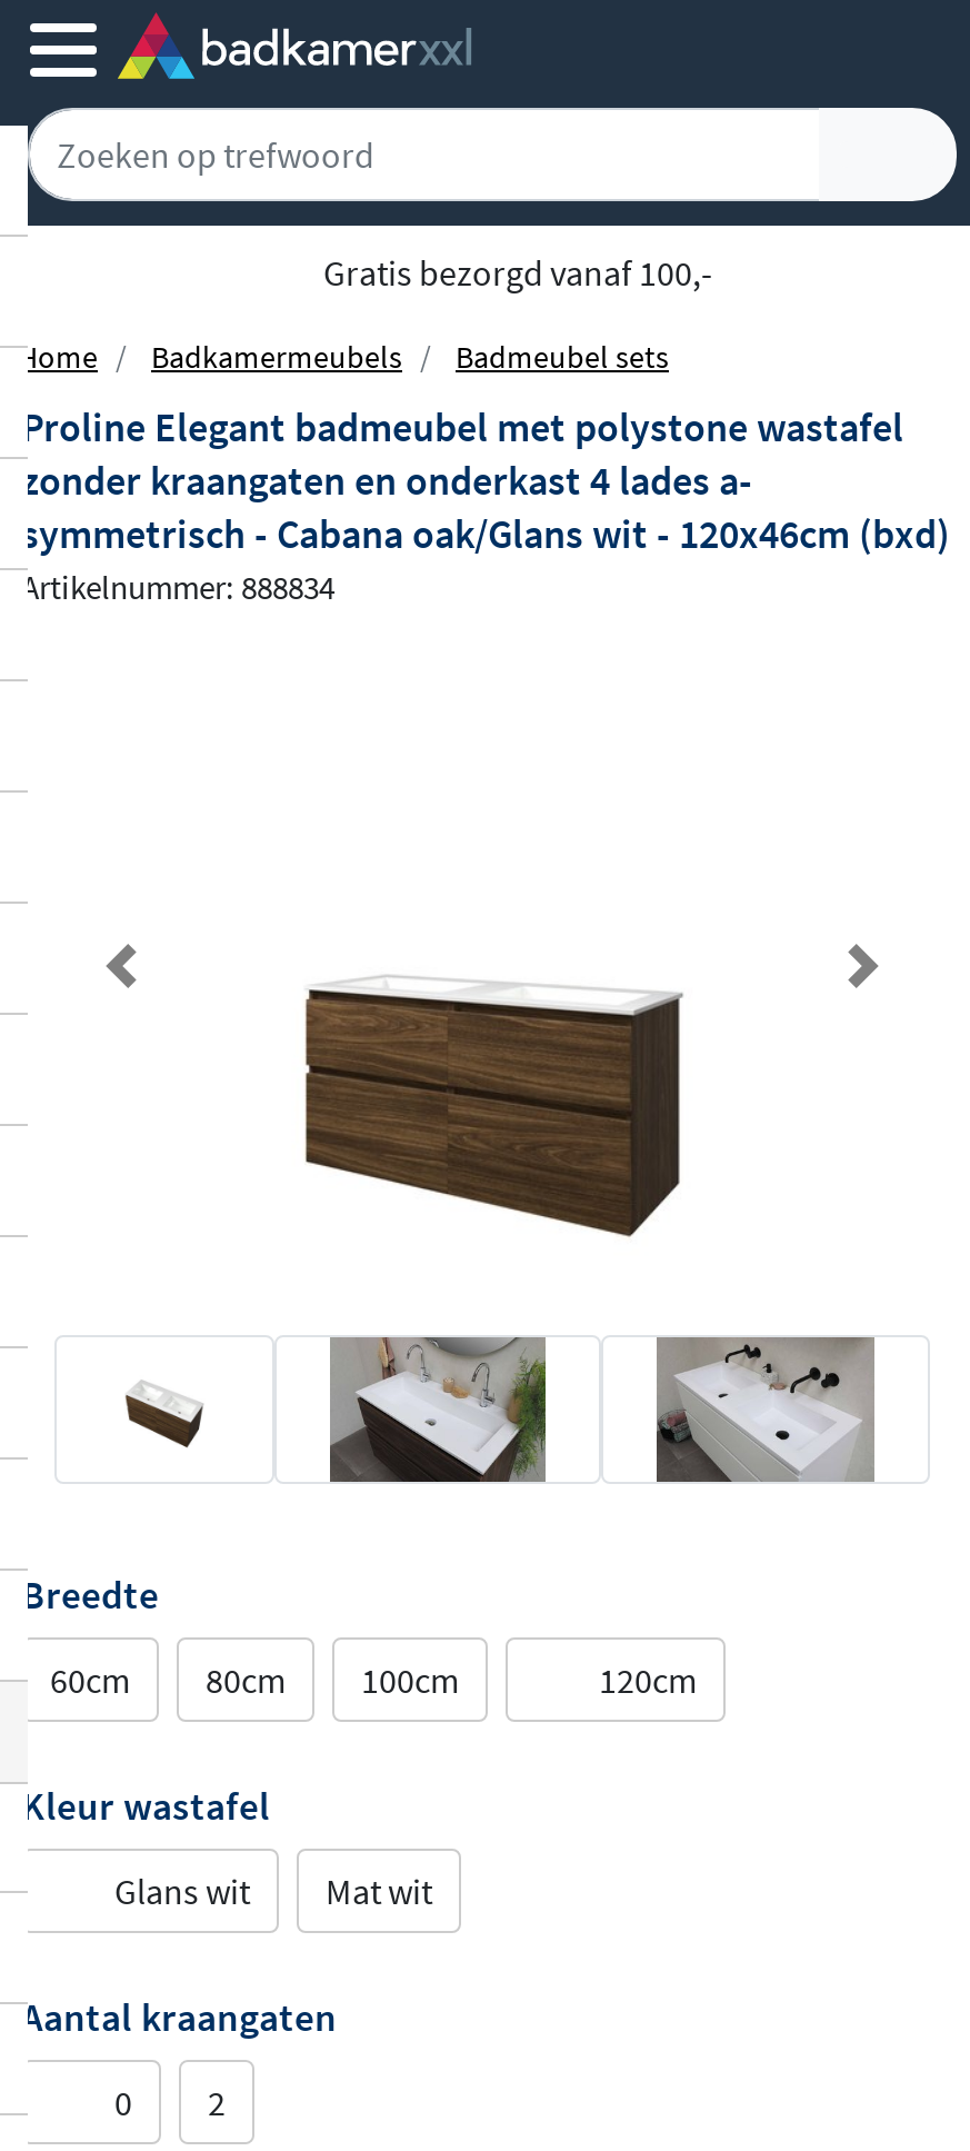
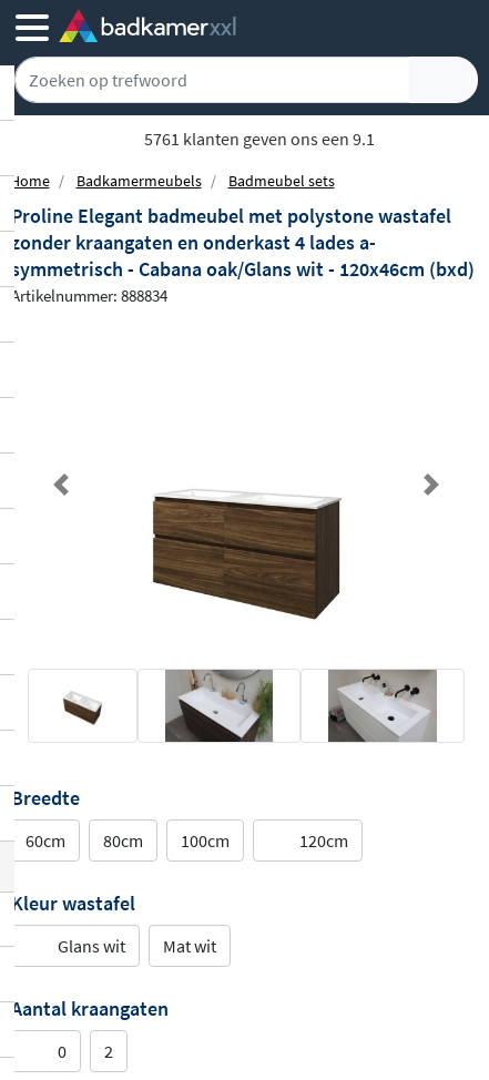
[317,250,712,295] Gratis bezorgd vanaf 100,- -> [140,128,374,150] 5761 klanten geven ons een 9.1

